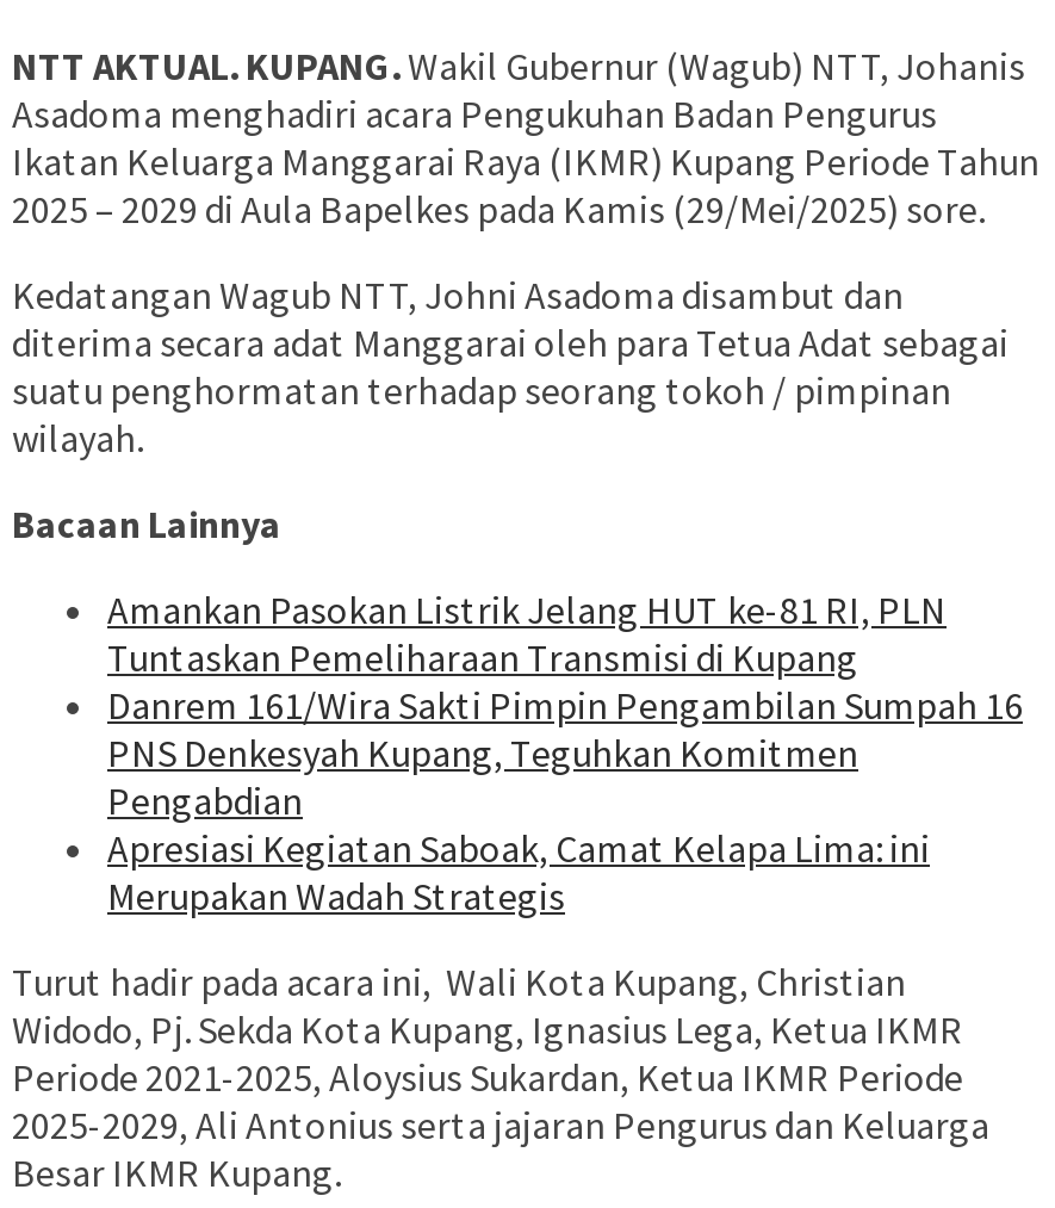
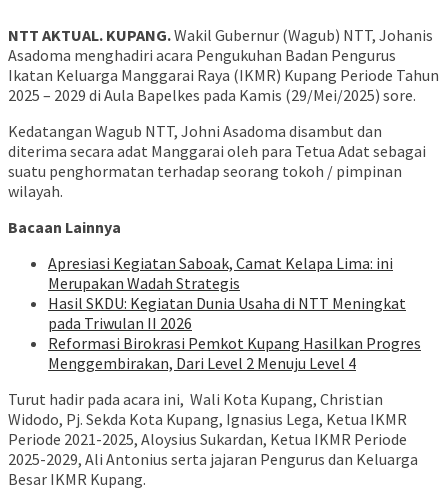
[107,586,1023,824] Amankan Pasokan Listrik Jelang HUT ke-81 RI, PLN | Tuntaskan Pemeliharaan Transmisi di Kupang | Danrem 161/Wira Sakti Pimpin Pengambilan Sumpah 16 | PNS Denkesyah Kupang, Teguhkan Komitmen | Pengabdian -> none
moved [107,824,930,920] -> [48,253,393,293]: Apresiasi Kegiatan Saboak, Camat Kelapa Lima: ini | Merupakan Wadah Strategis
none -> [48,293,421,373] Hasil SKDU: Kegiatan Dunia Usaha di NTT Meningkat | pada Triwulan II 2026 | Reformasi Birokrasi Pemkot Kupang Hasilkan Progres | Menggembirakan, Dari Level 2 Menuju Level 4

